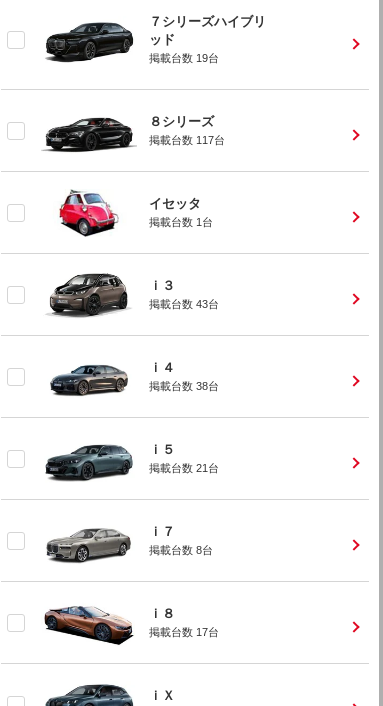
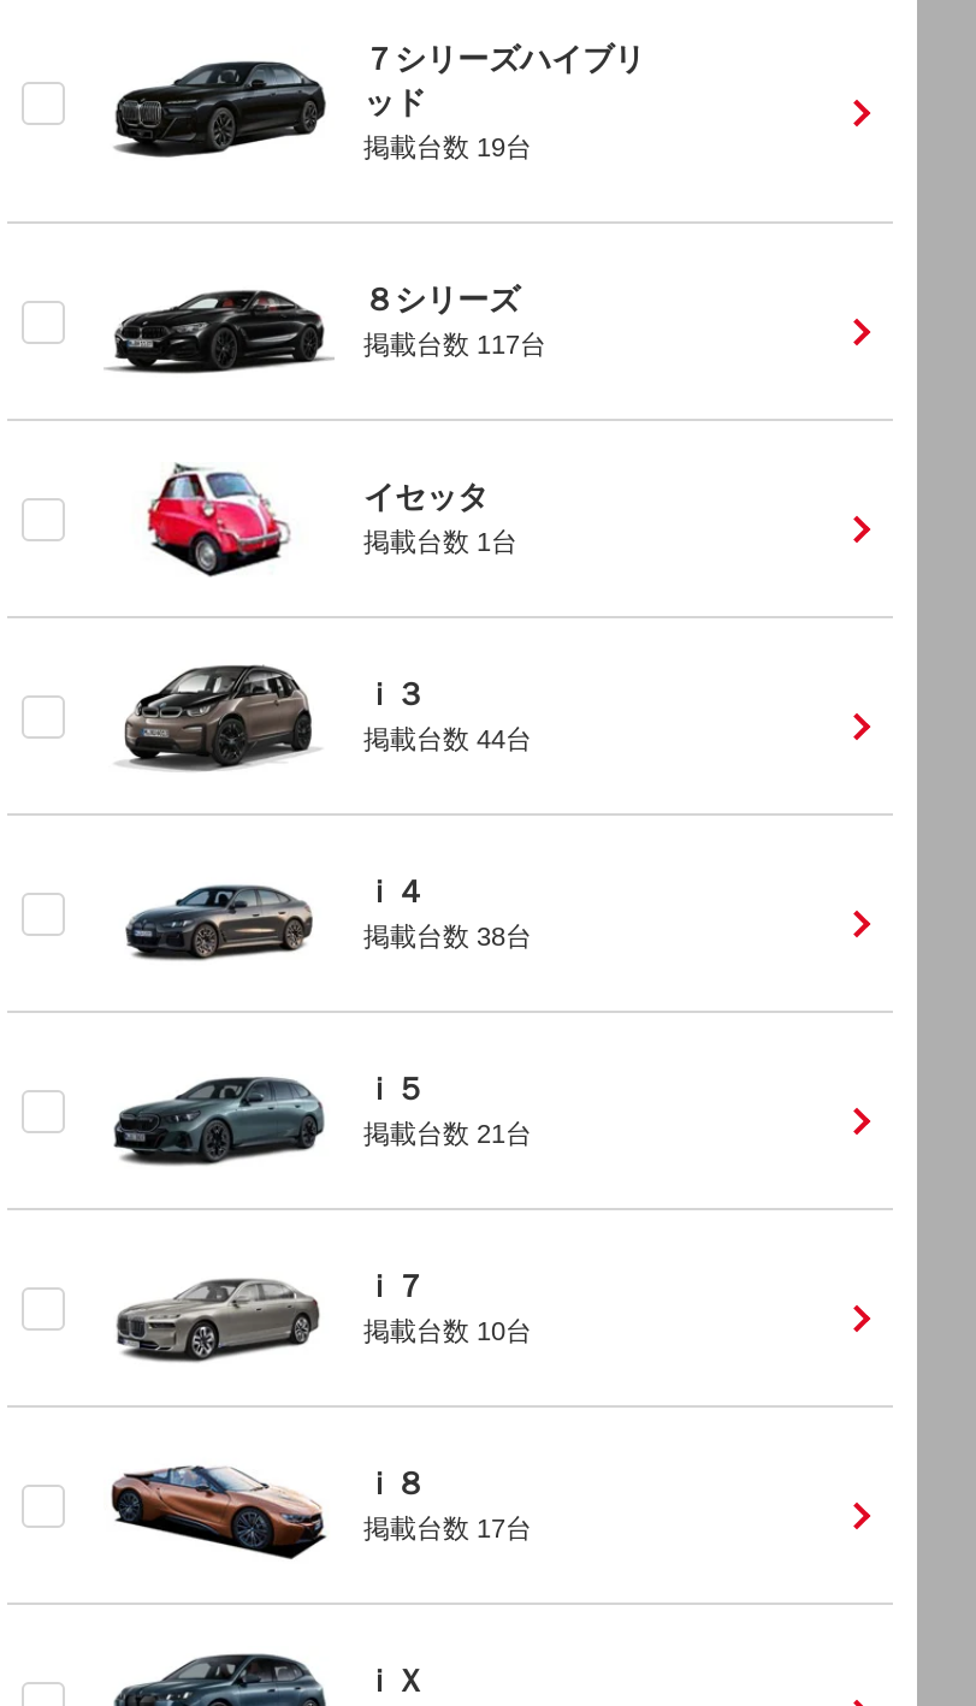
[149,298,219,310] 掲載台数43台 -> [363,724,532,753] 掲載台数44台
[149,544,213,556] 掲載台数8台 -> [363,1316,532,1345] 掲載台数10台

